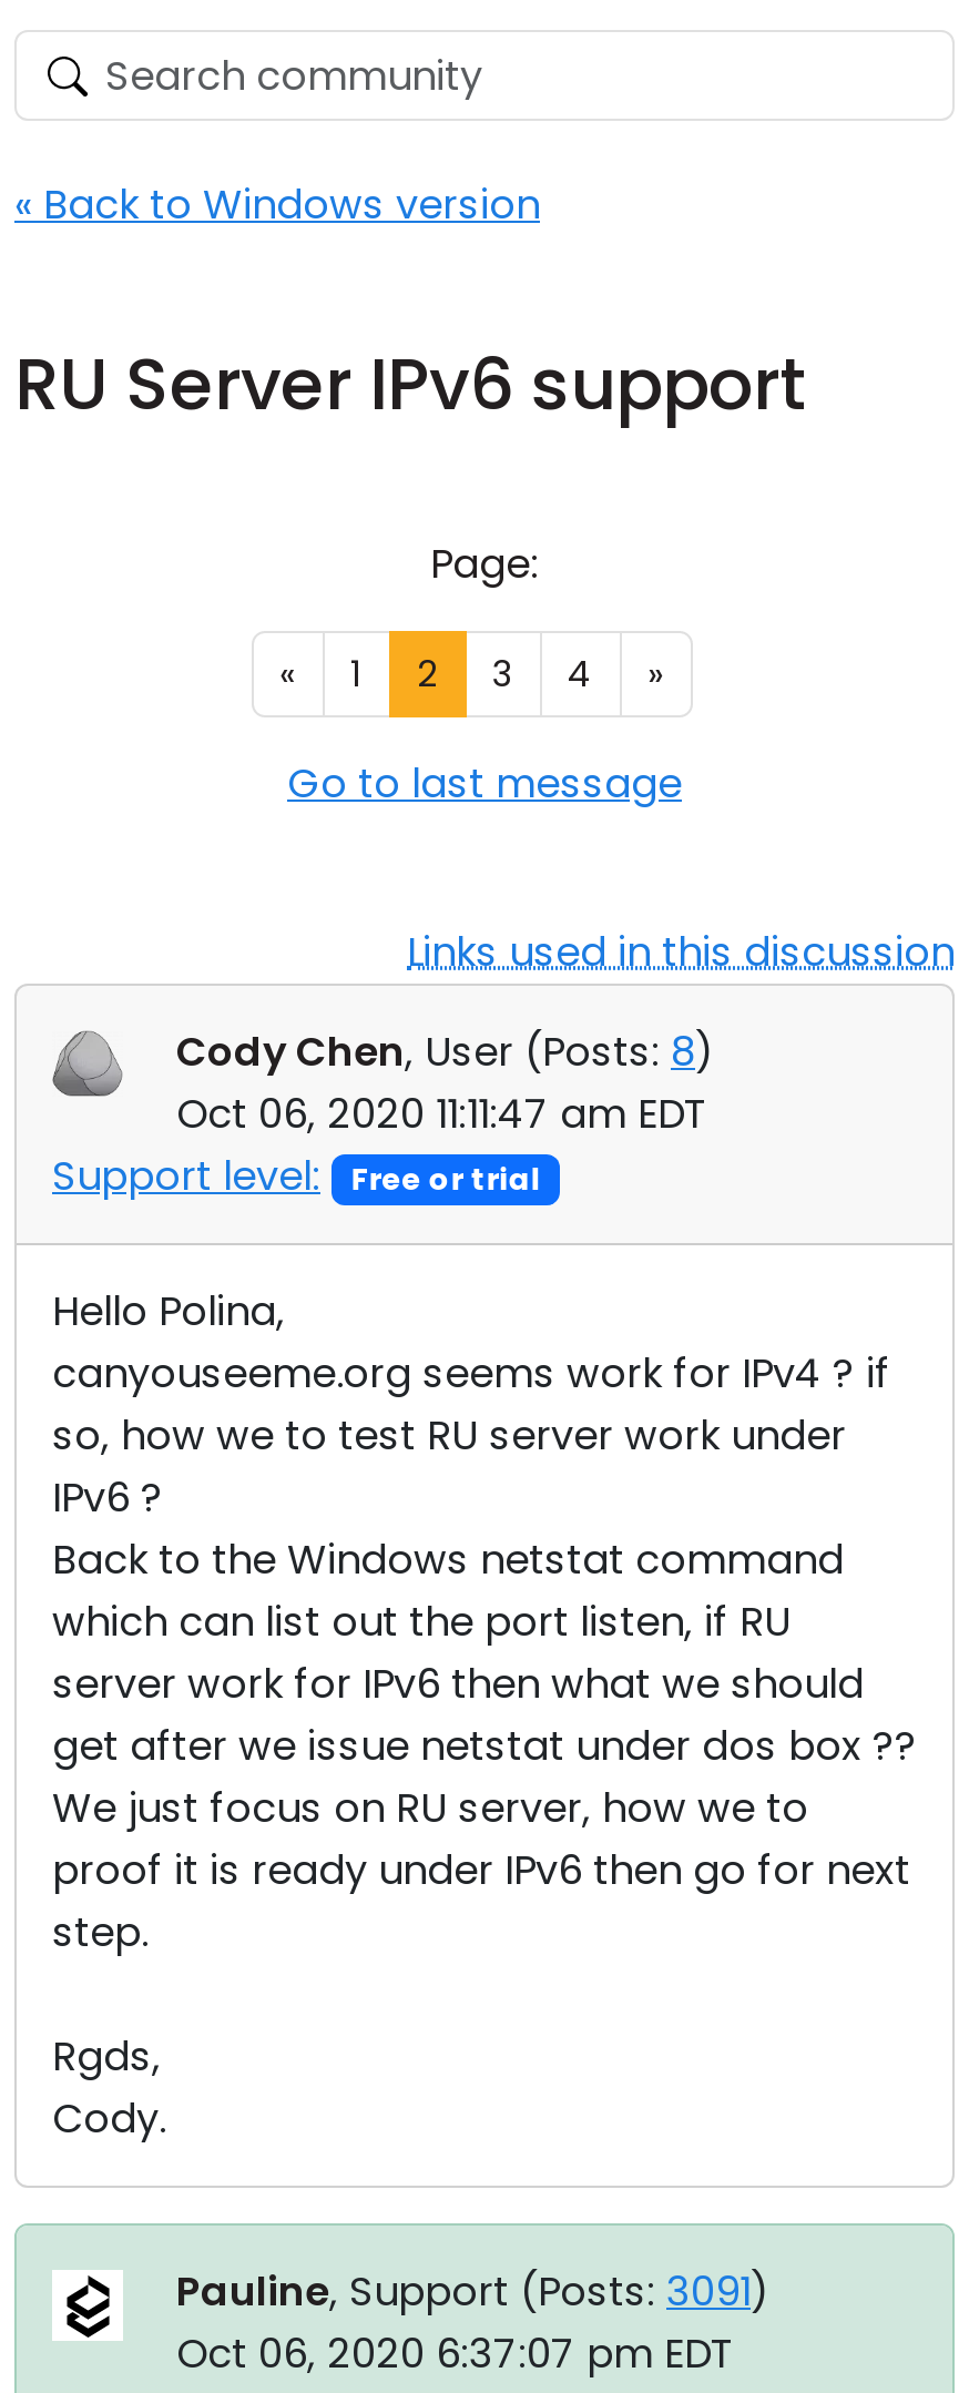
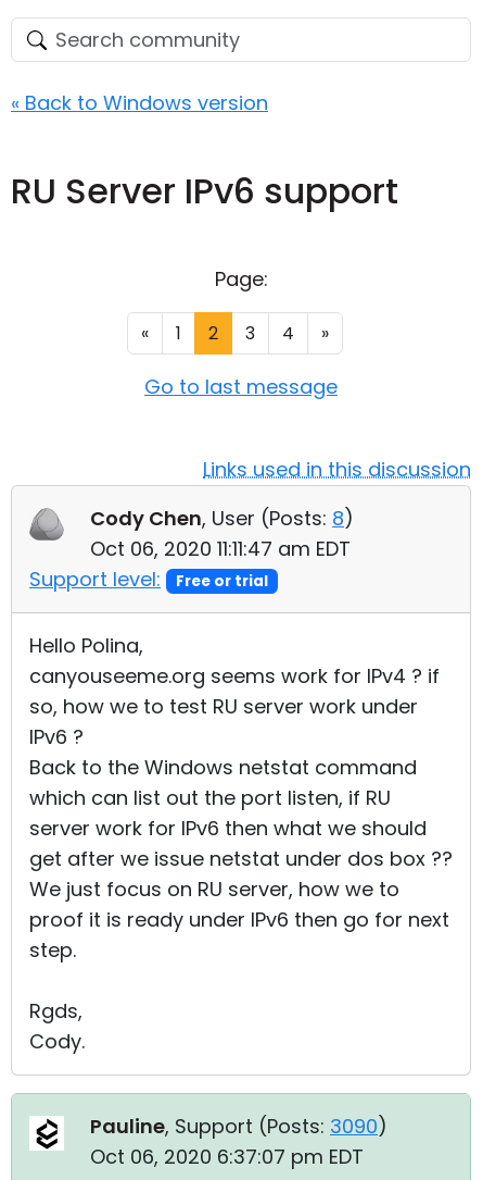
[176,2263,771,2319] Pauline, Support (Posts: 3091) -> [90,1113,387,1140] Pauline, Support (Posts: 3090)

